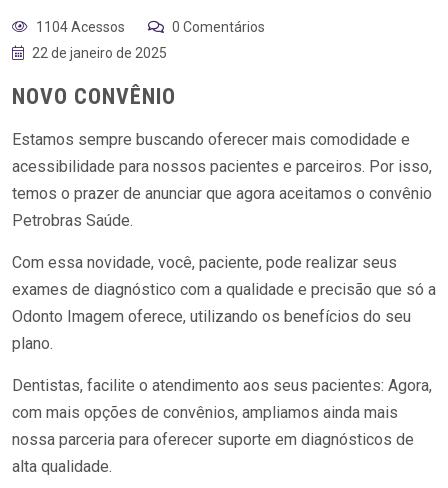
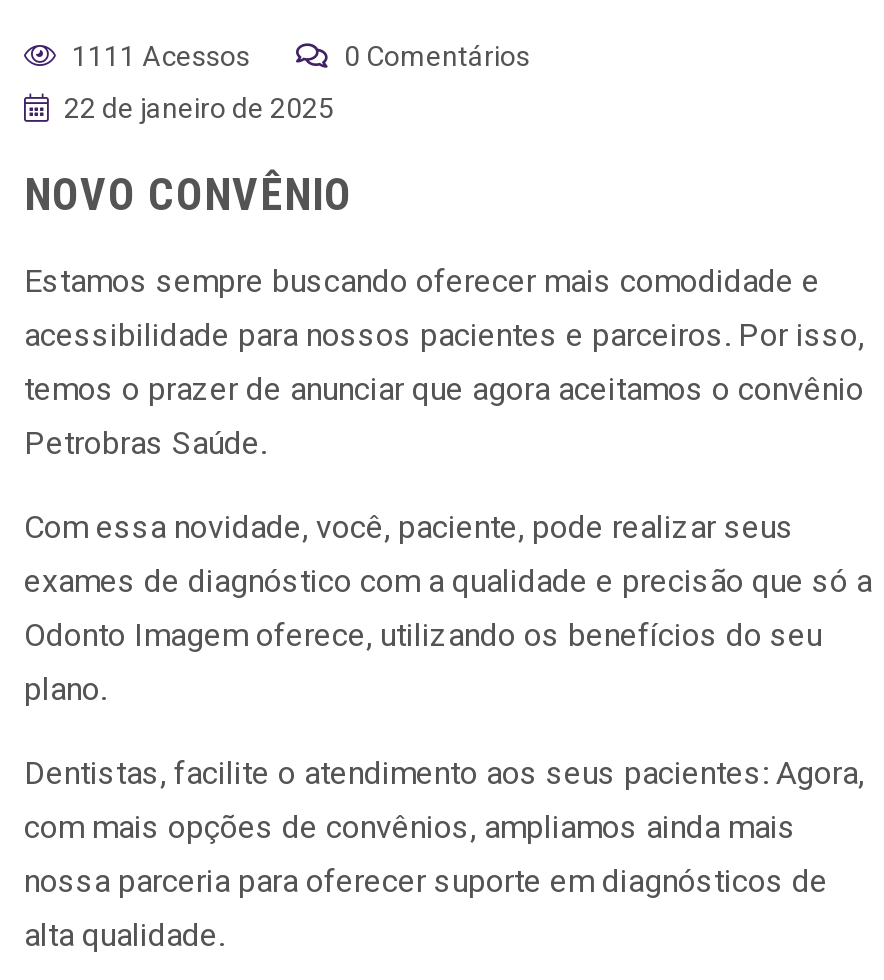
[36,19,125,35] 1104 Acessos -> [72,41,250,73] 1111 Acessos

